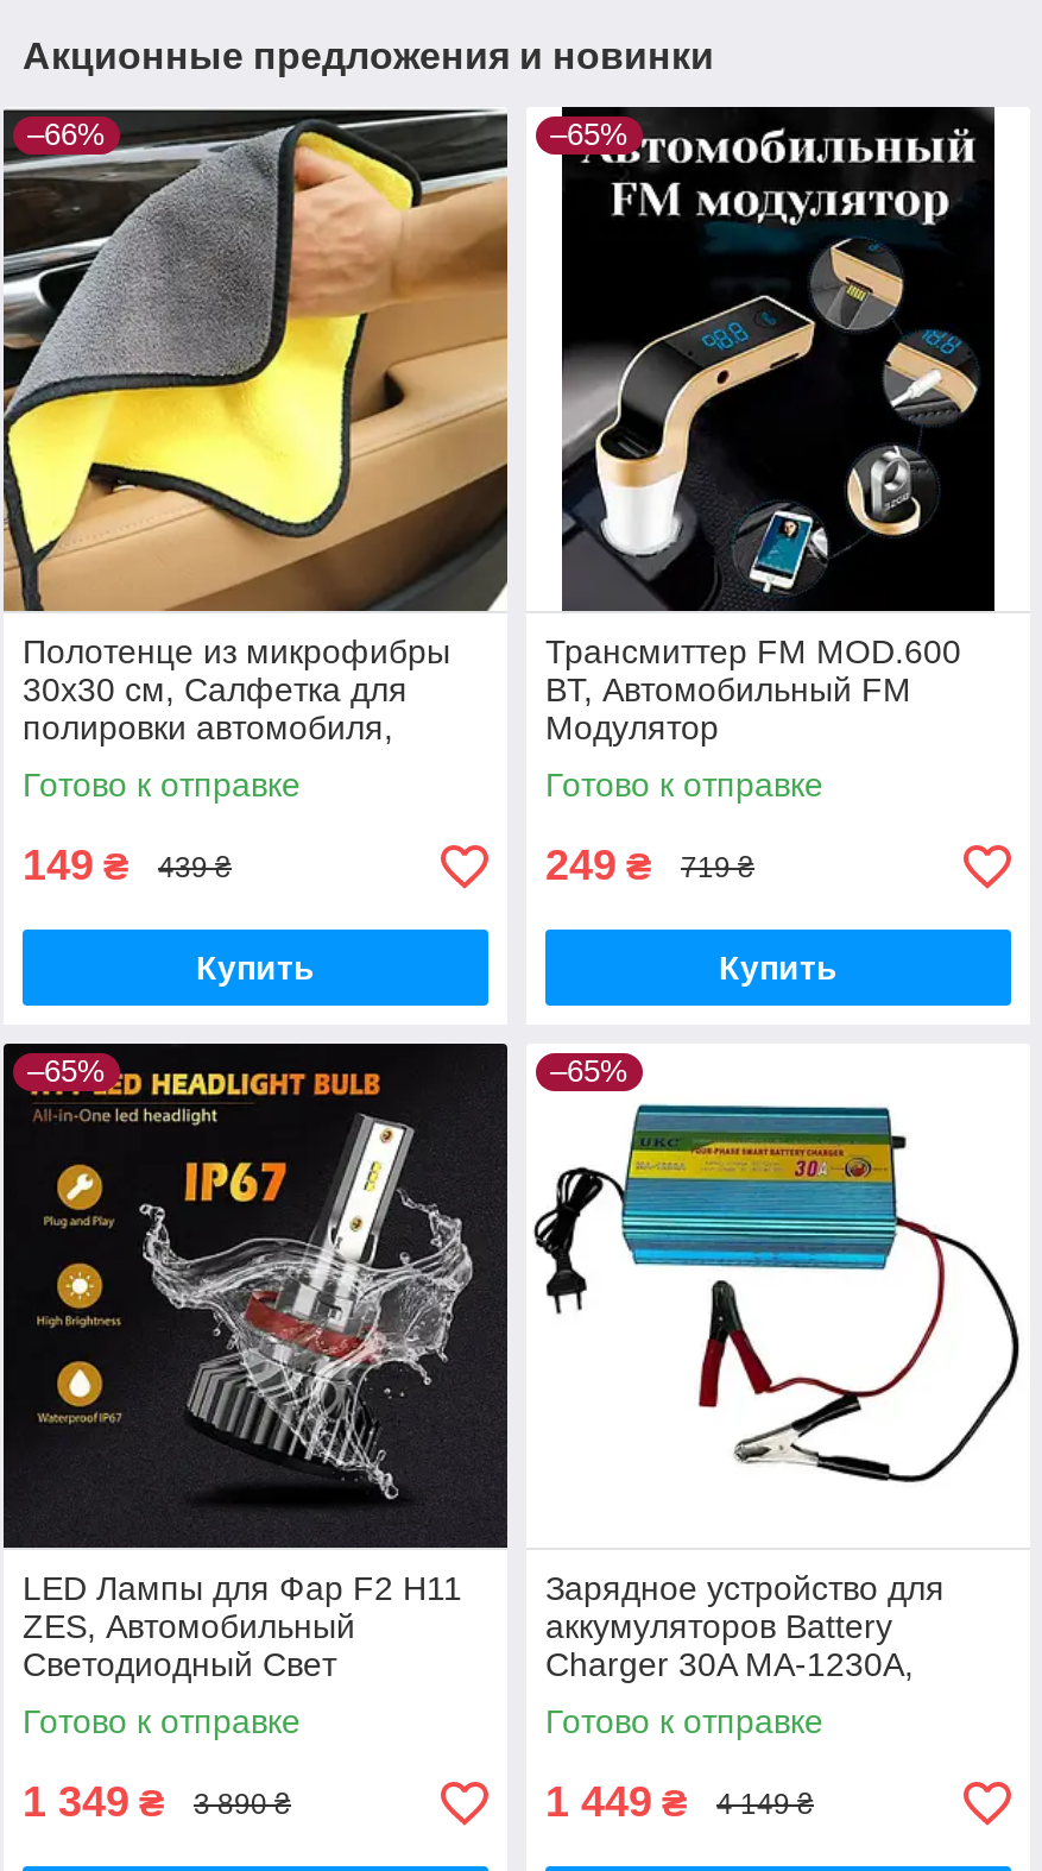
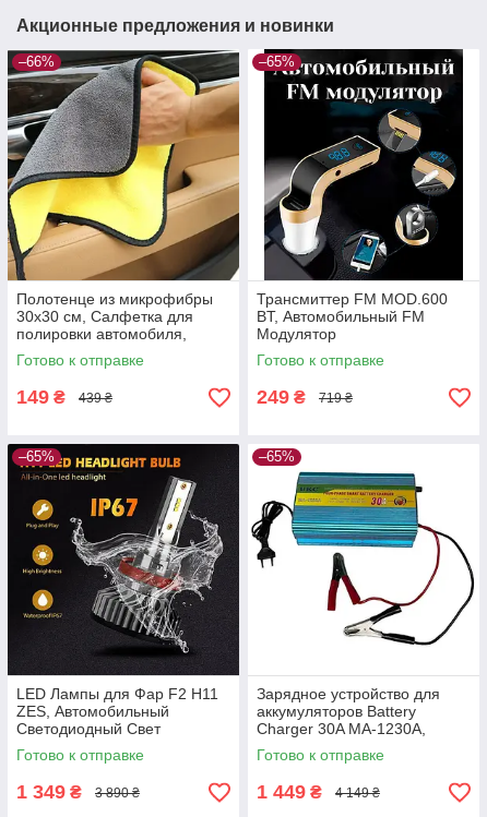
[196,950,315,988] Купить -> none
[719,950,838,988] Купить -> none

